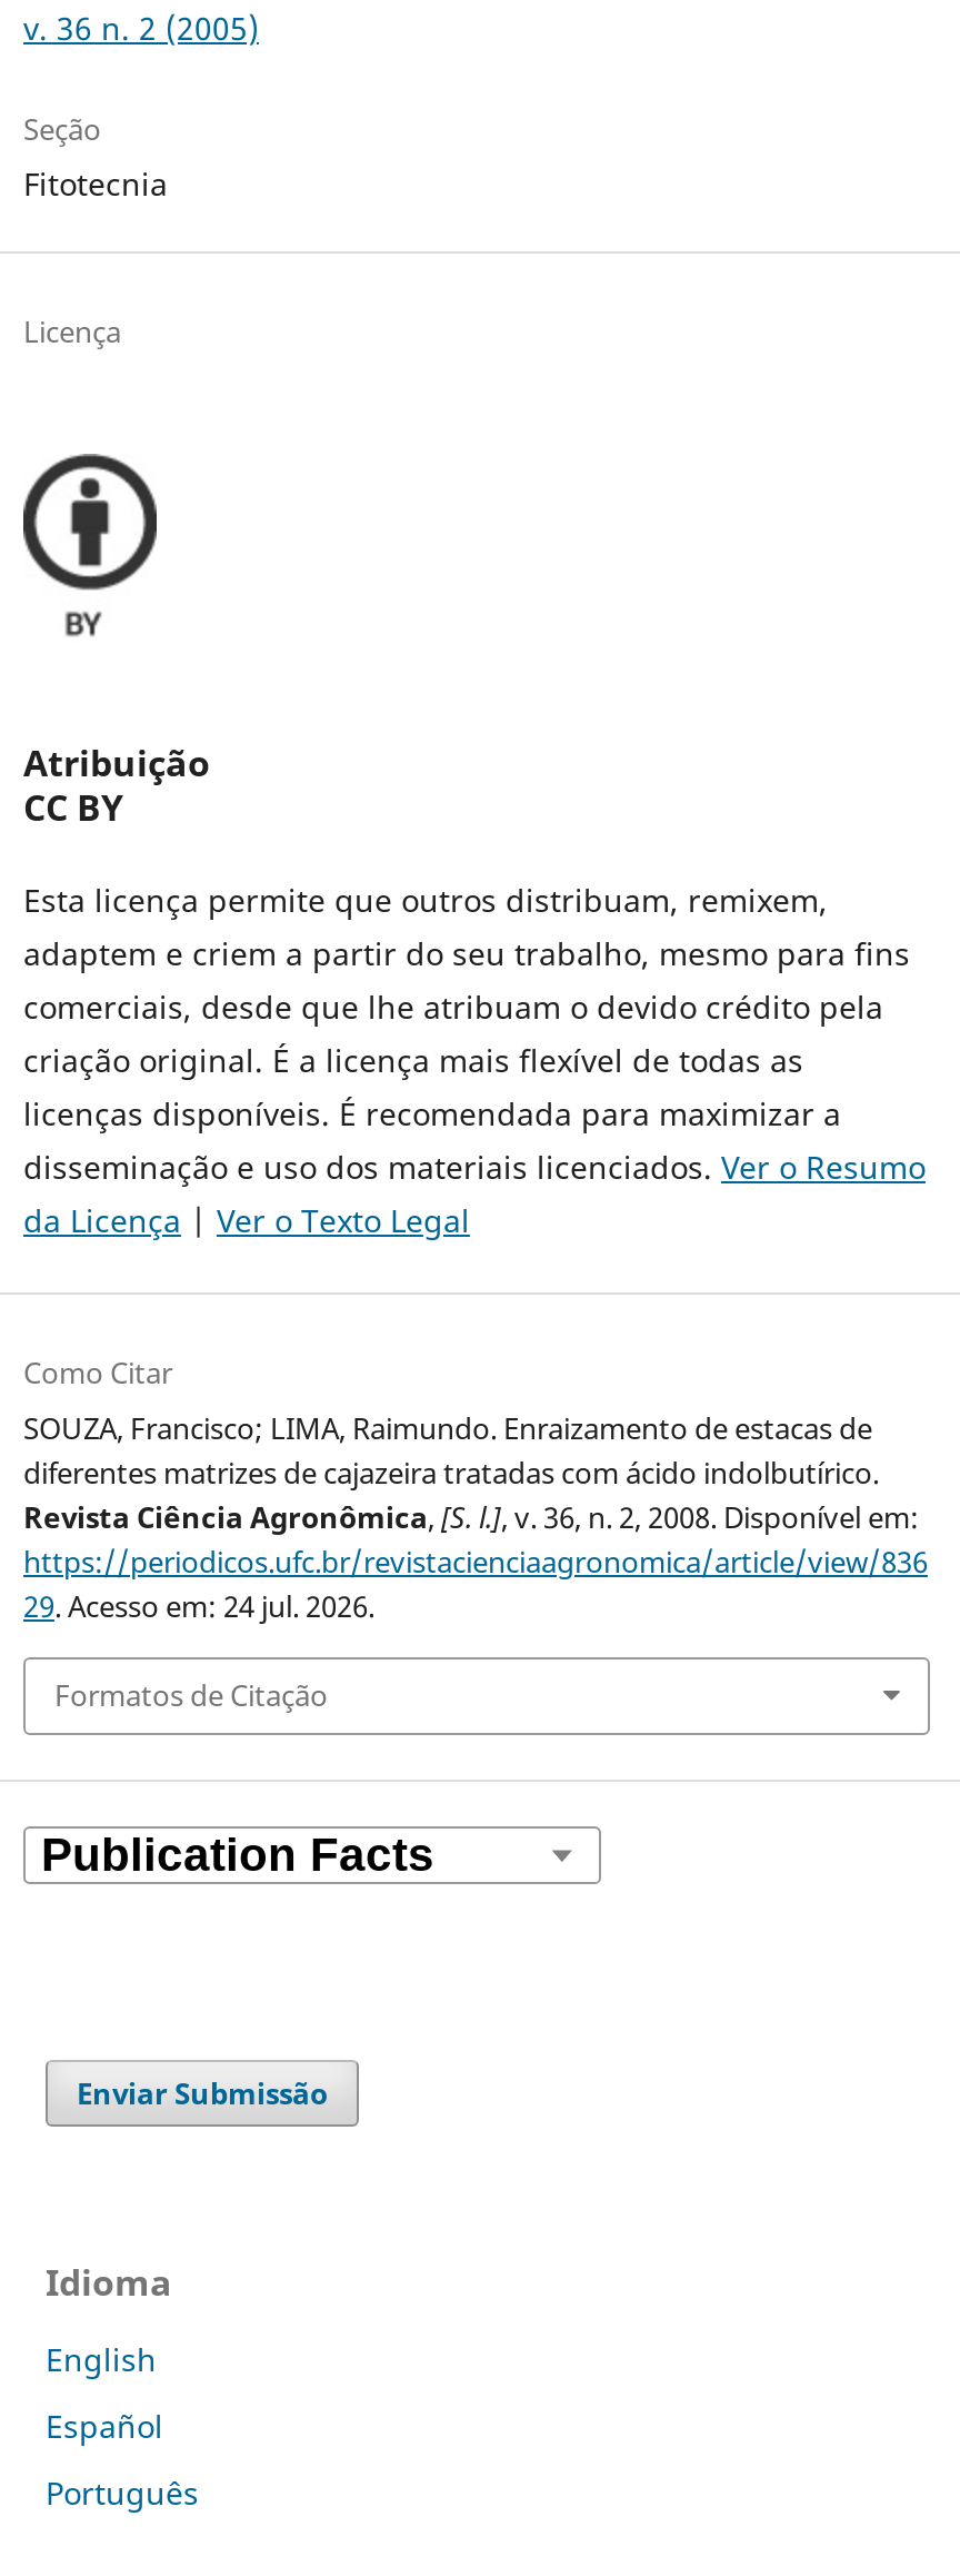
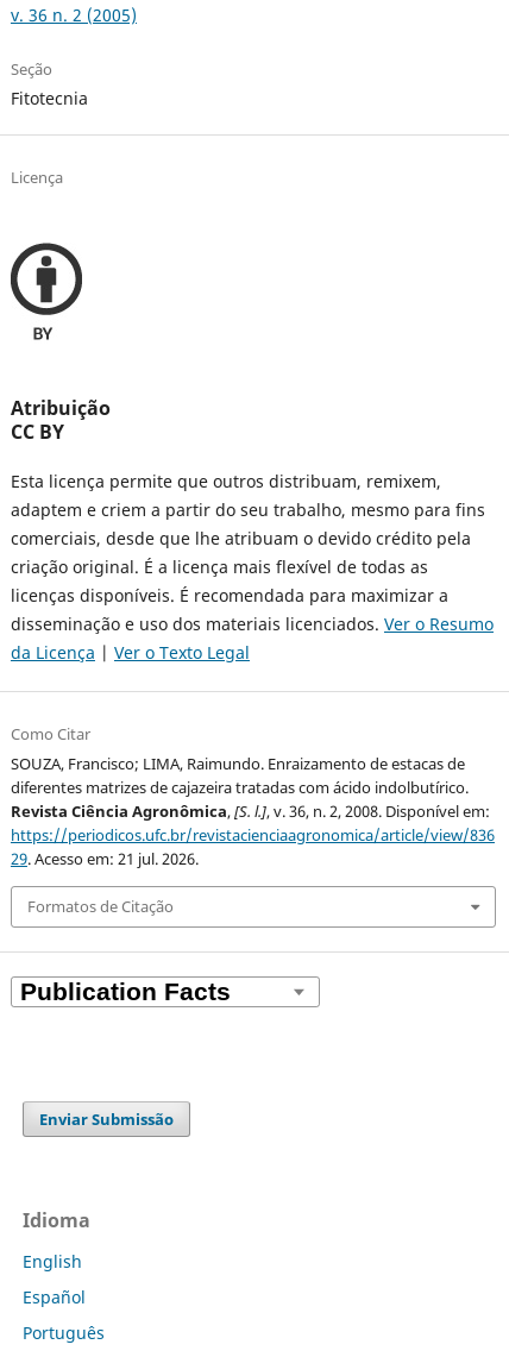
[23,1587,374,1627] 29. Acesso em: 24 jul. 2026. -> [11,848,199,870] 29. Acesso em: 21 jul. 2026.

